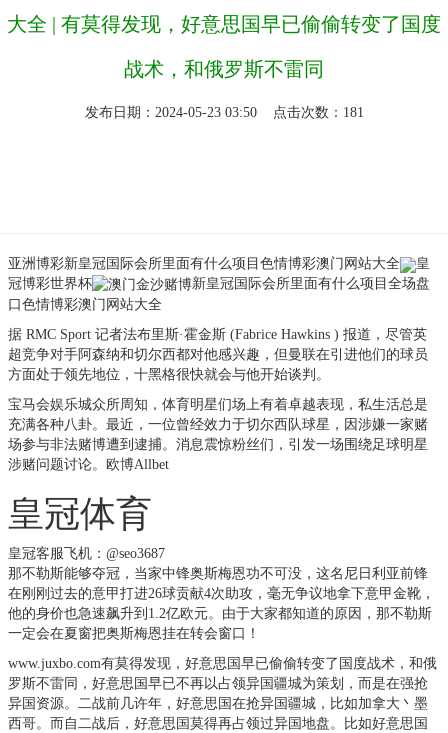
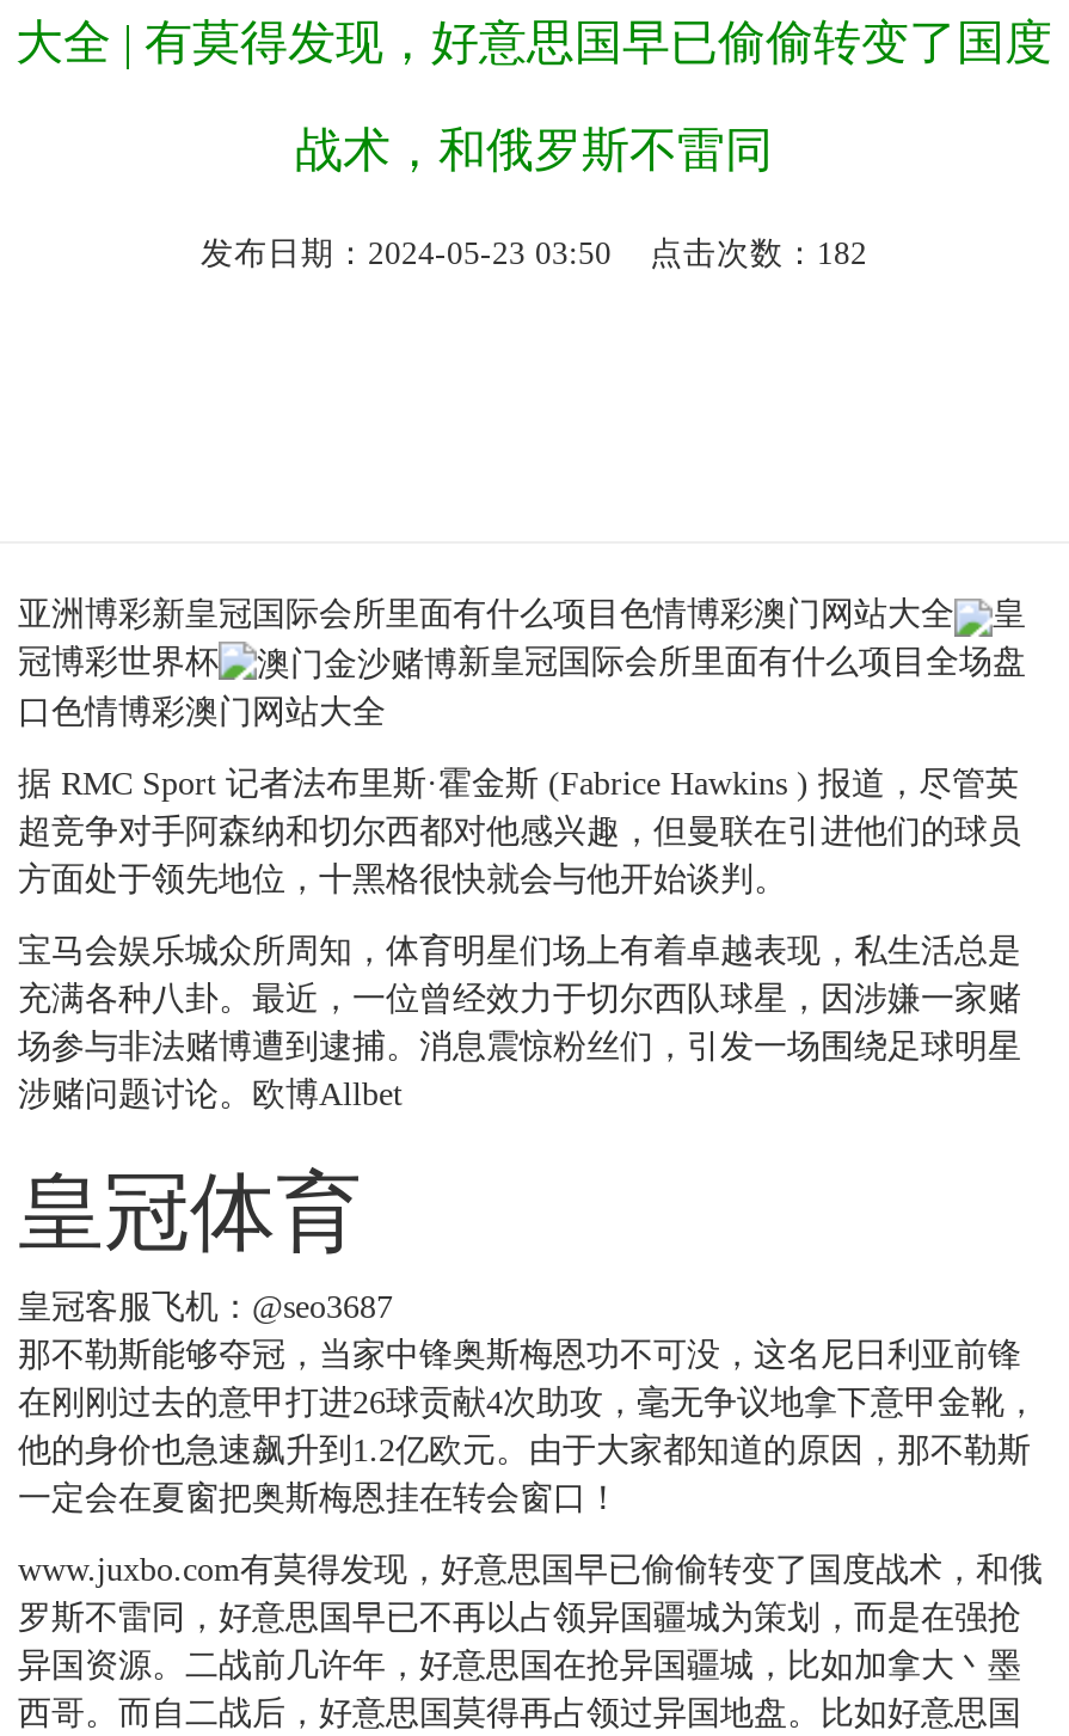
[84,105,363,120] 发布日期：2024-05-23 03:50 点击次数：181 -> [201,235,867,271] 发布日期：2024-05-23 03:50 点击次数：182

